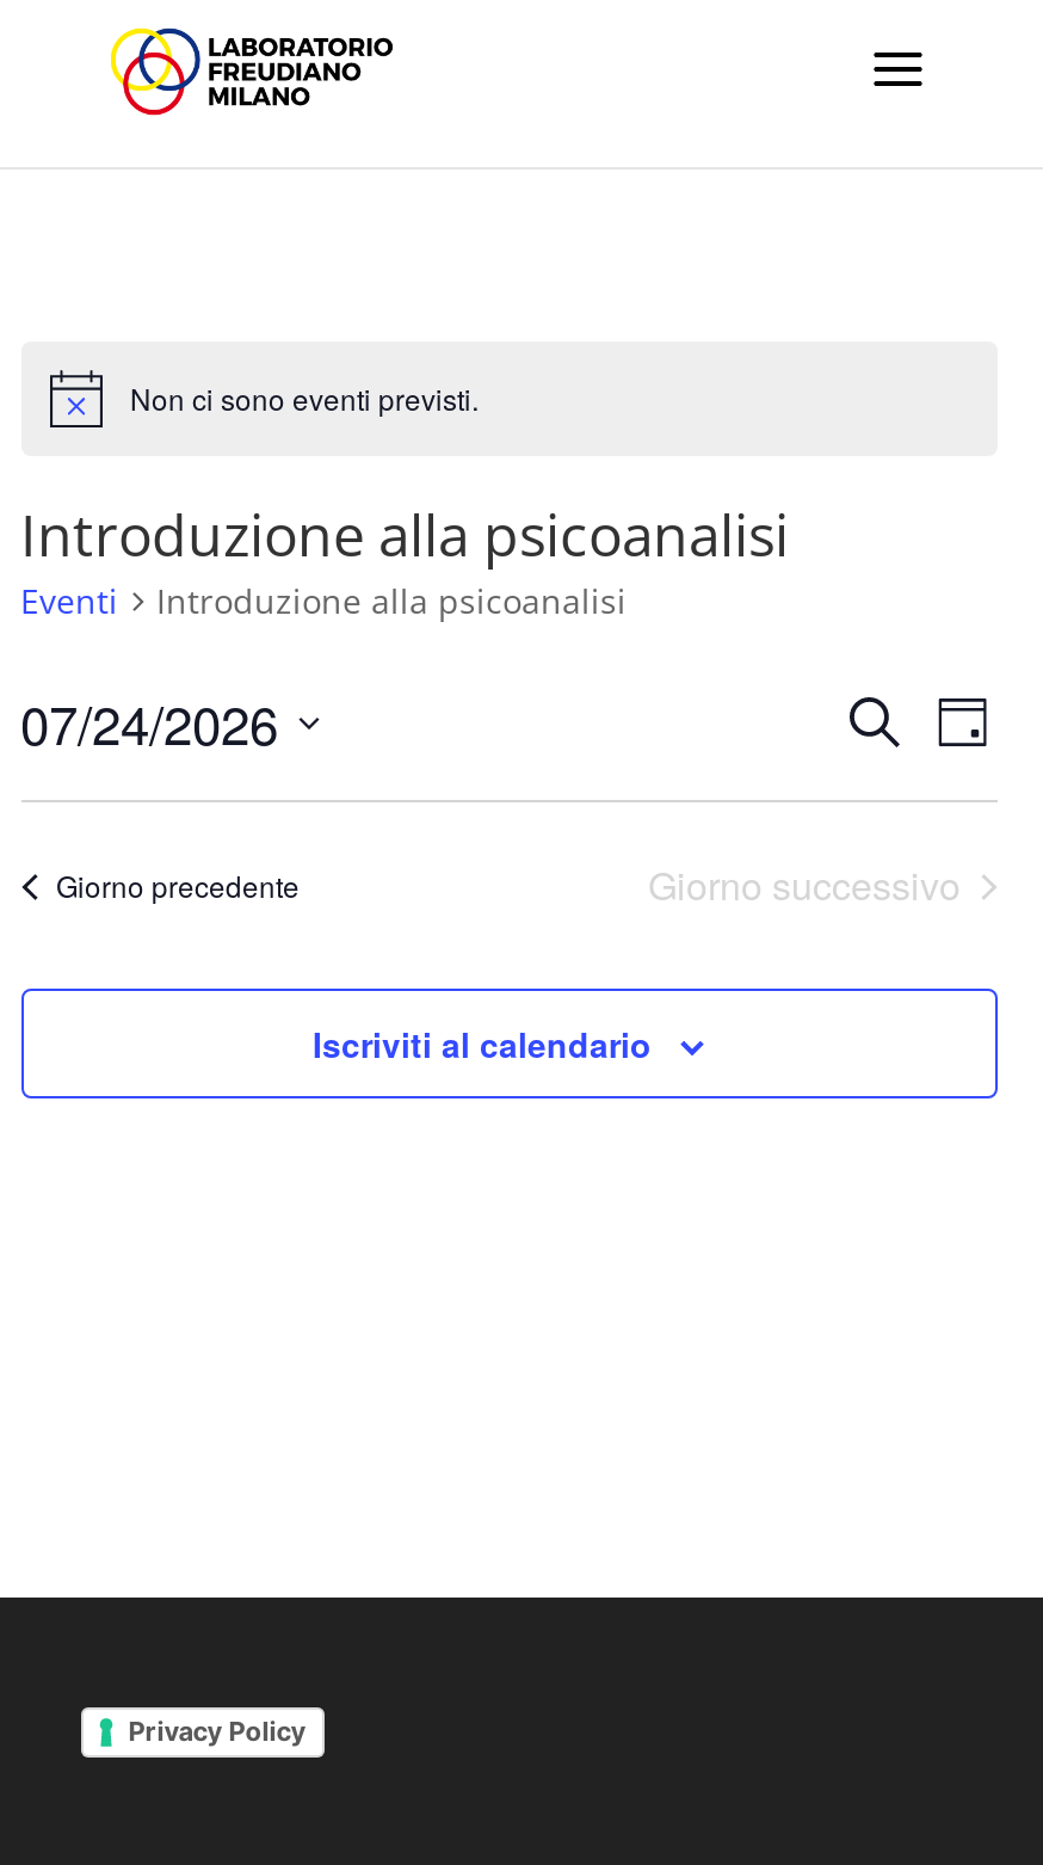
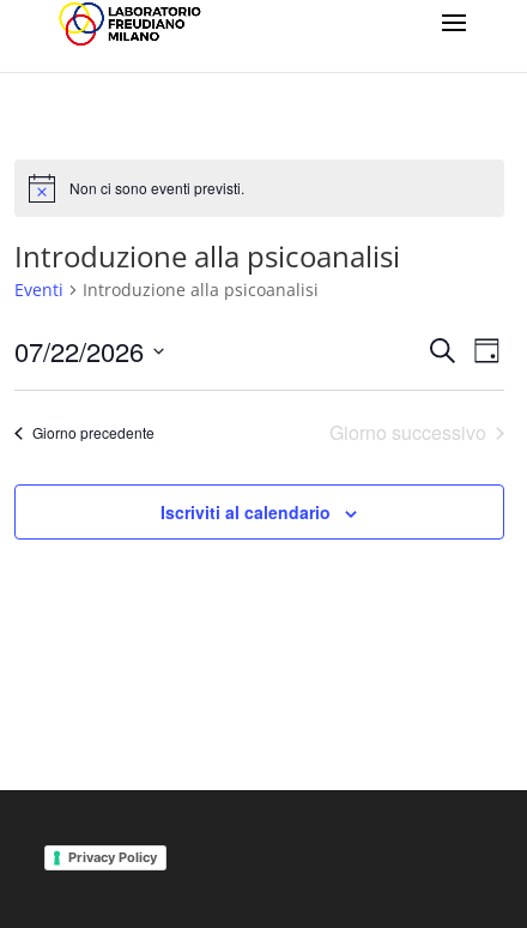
[20,686,278,760] 07/24/2026 -> [14,332,143,369] 07/22/2026

